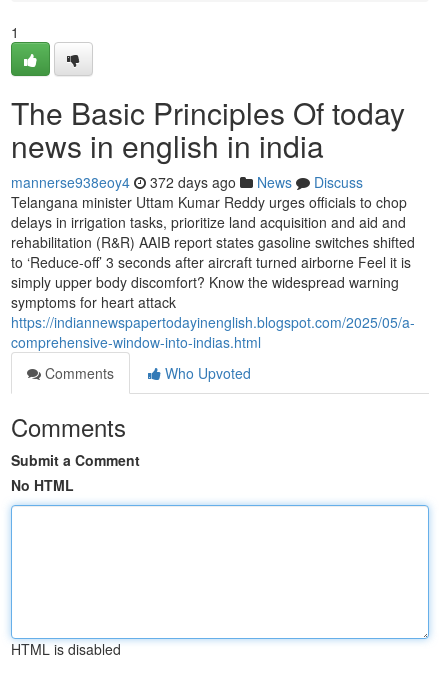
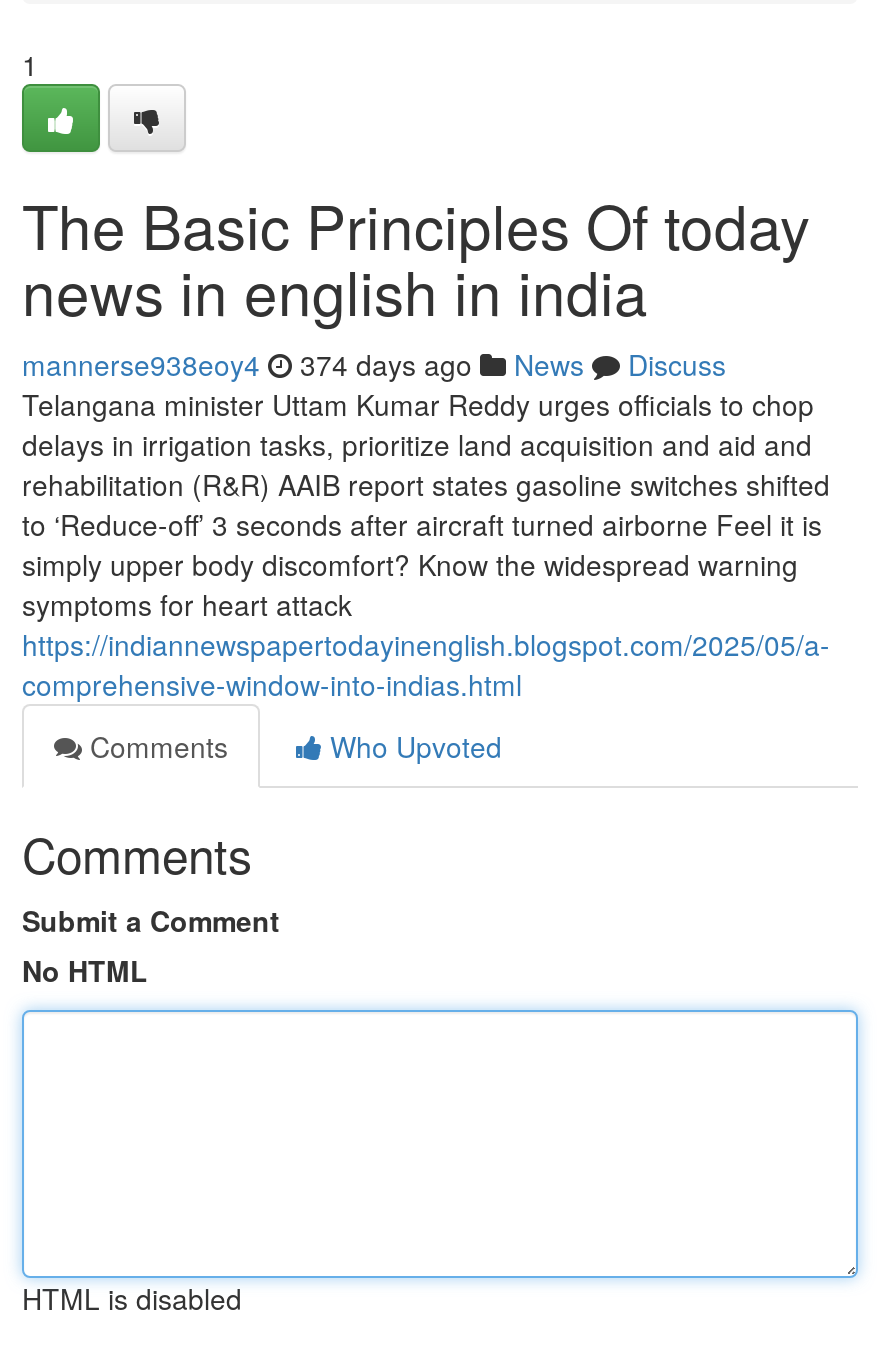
[11,172,363,192] mannerse938eoy4 372 days ago News Discuss -> [22,344,726,384] mannerse938eoy4 374 days ago News Discuss

